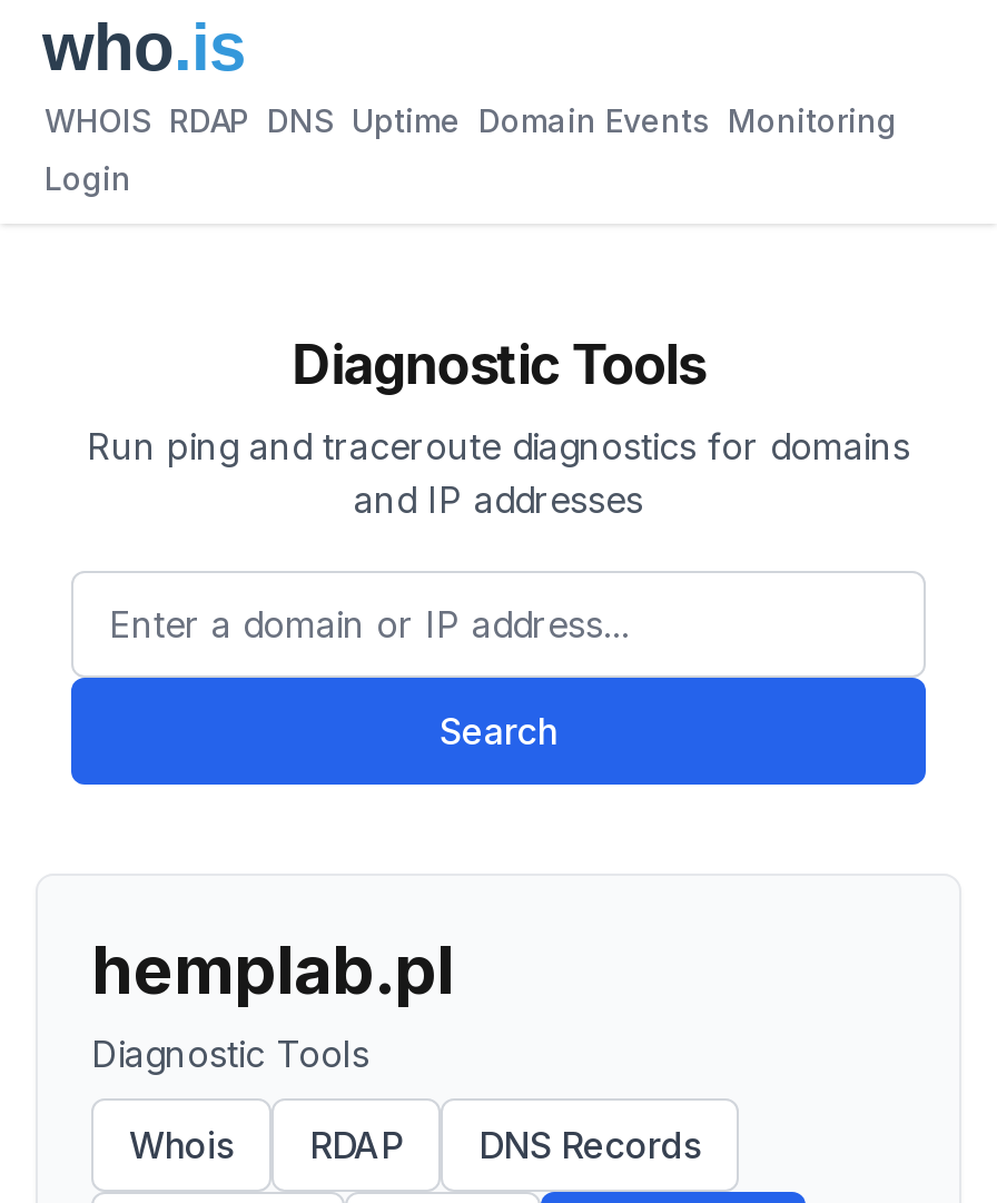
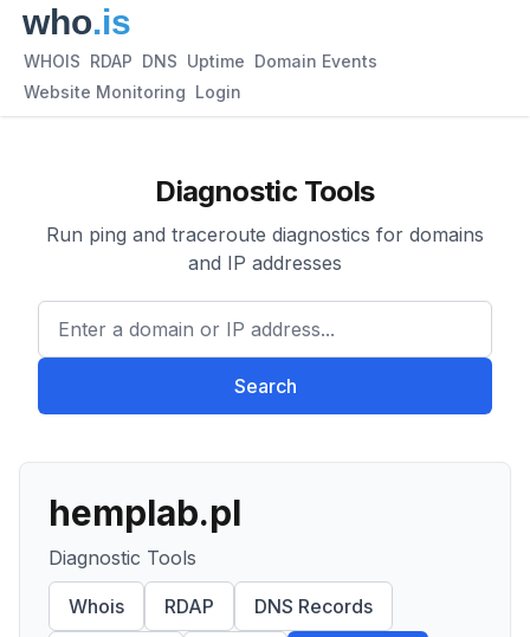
[45,101,897,139] WHOIS RDAP DNS Uptime Domain Events Monitoring -> [24,51,377,71] WHOIS RDAP DNS Uptime Domain Events
[45,159,131,197] Login -> [24,82,241,102] Website Monitoring Login

